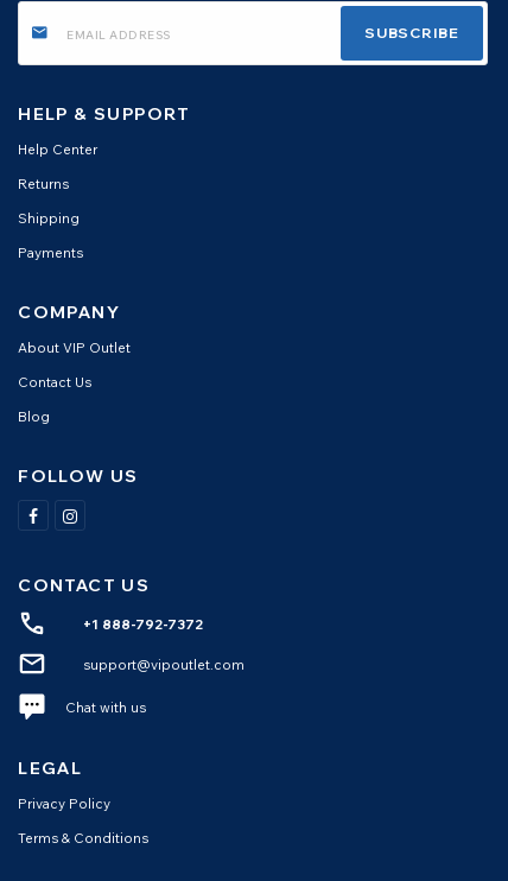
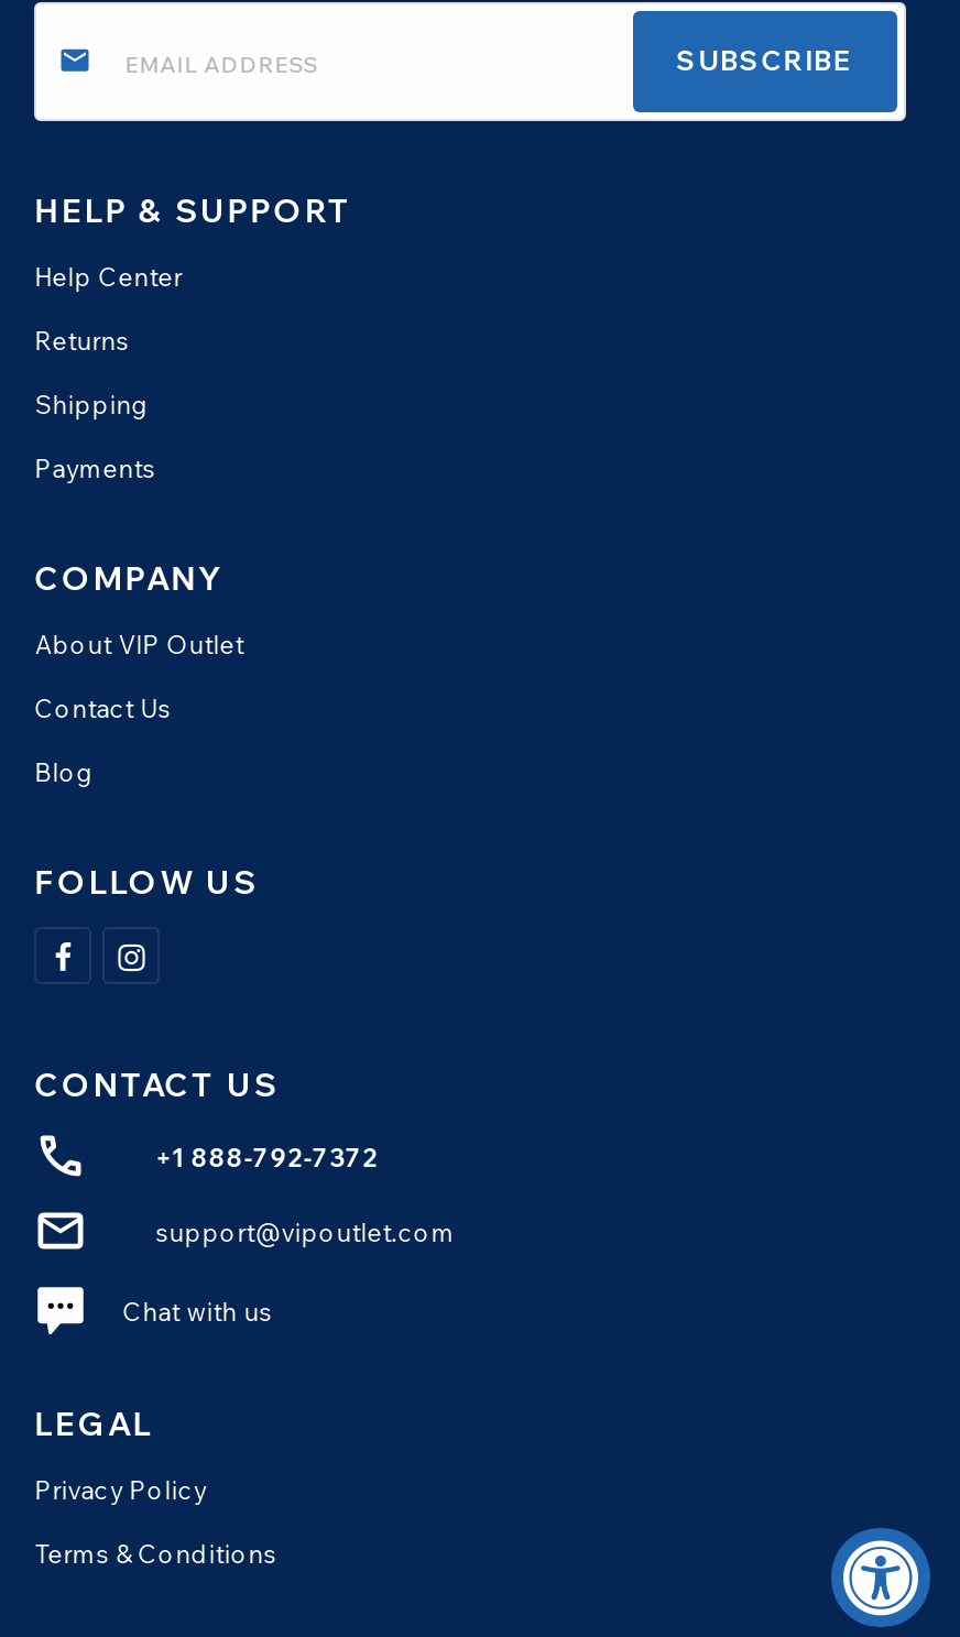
none -> [831,1528,930,1627] [image]

